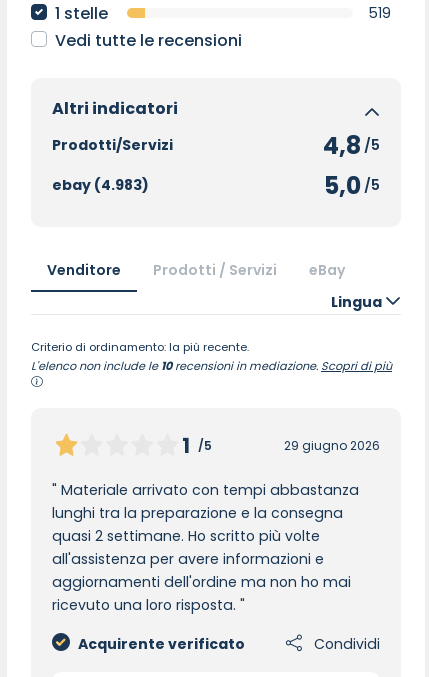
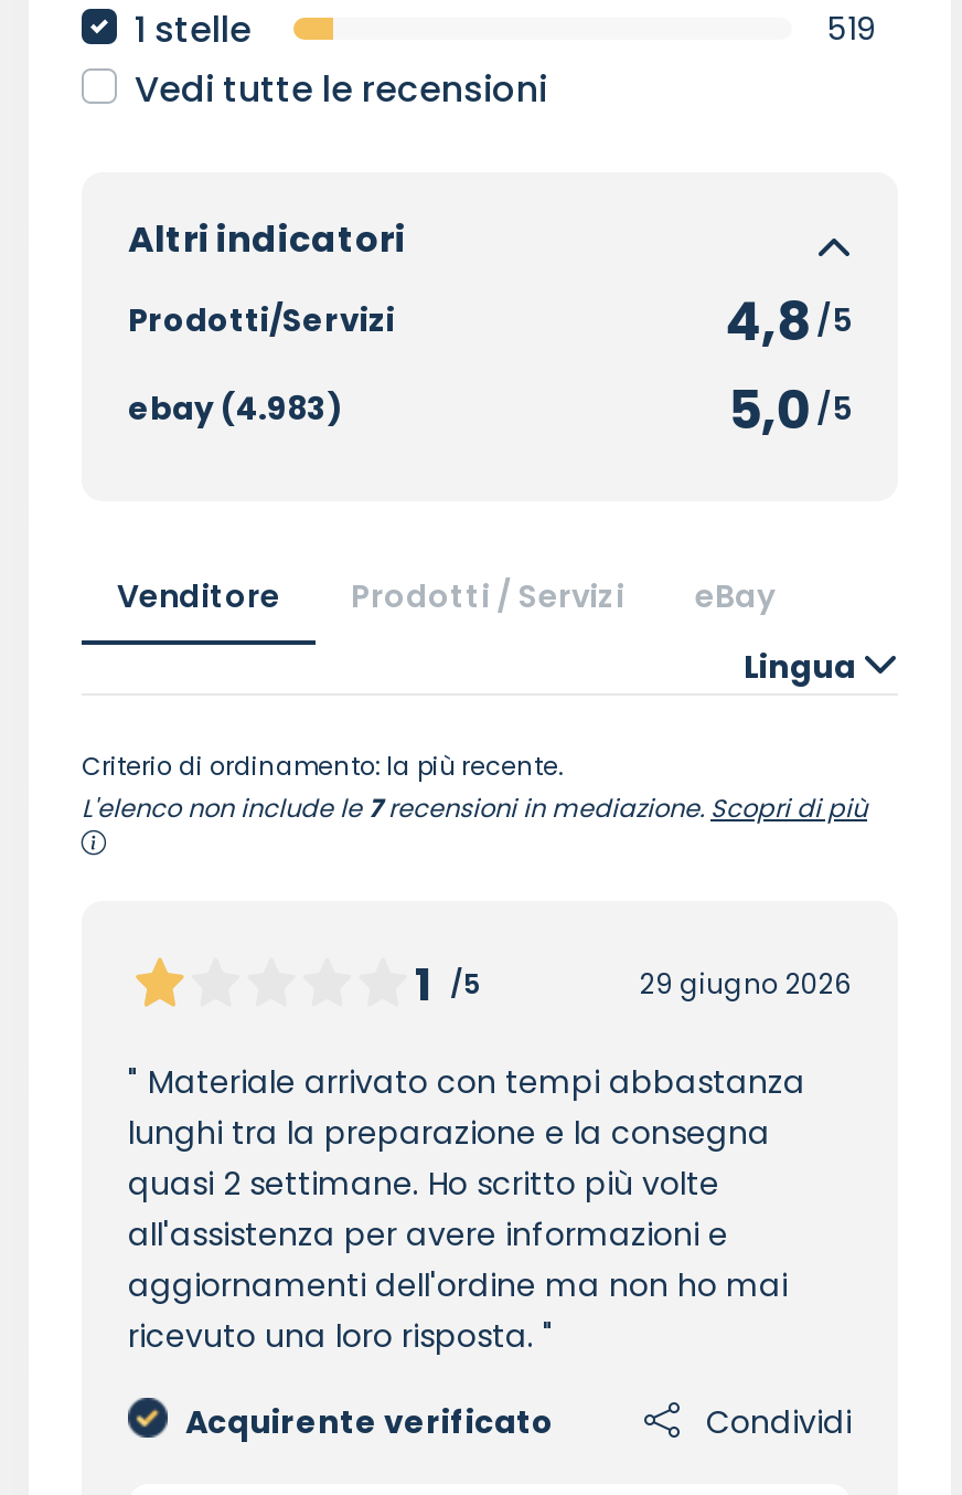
[31,358,392,374] L'elenco non include le 10recensioni in mediazione. Scopri di più -> [82,790,867,825] L'elenco non include le 7recensioni in mediazione. Scopri di più

